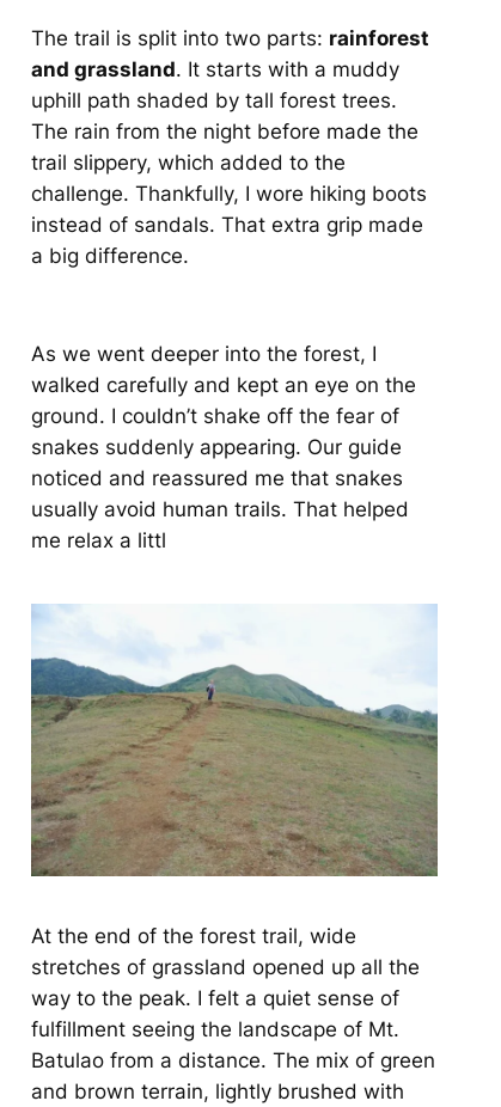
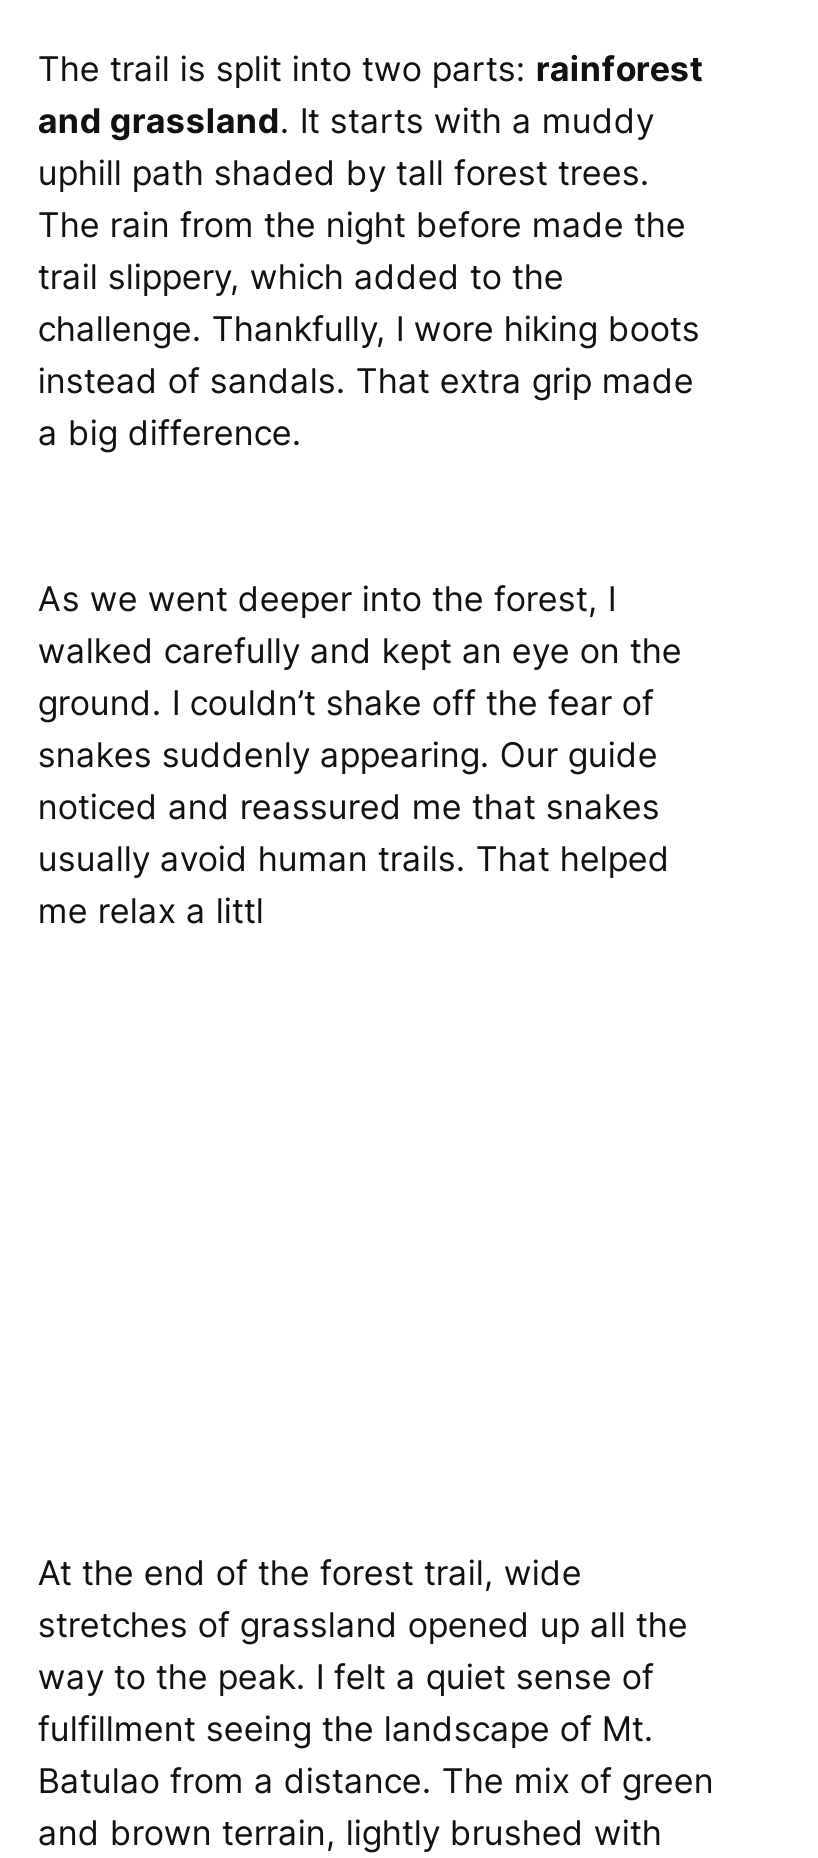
[30,604,439,877] [image] -> none

